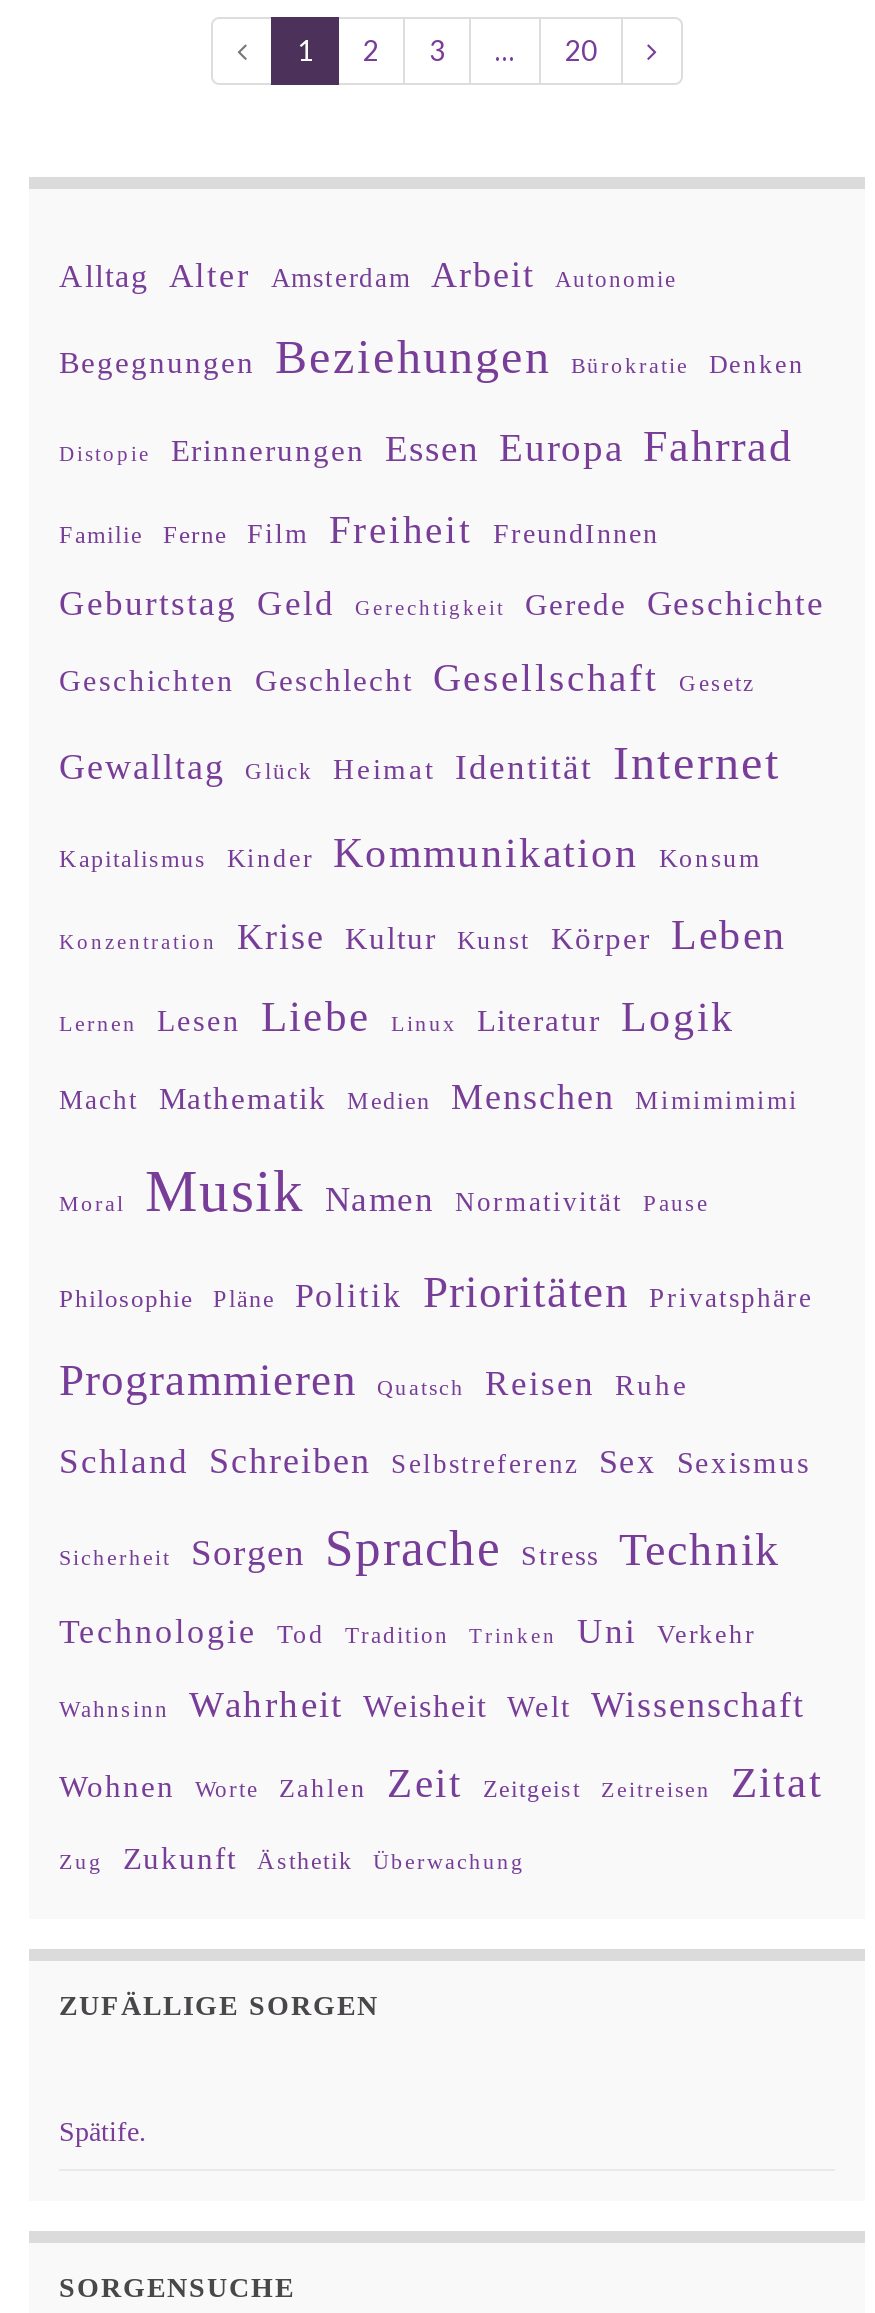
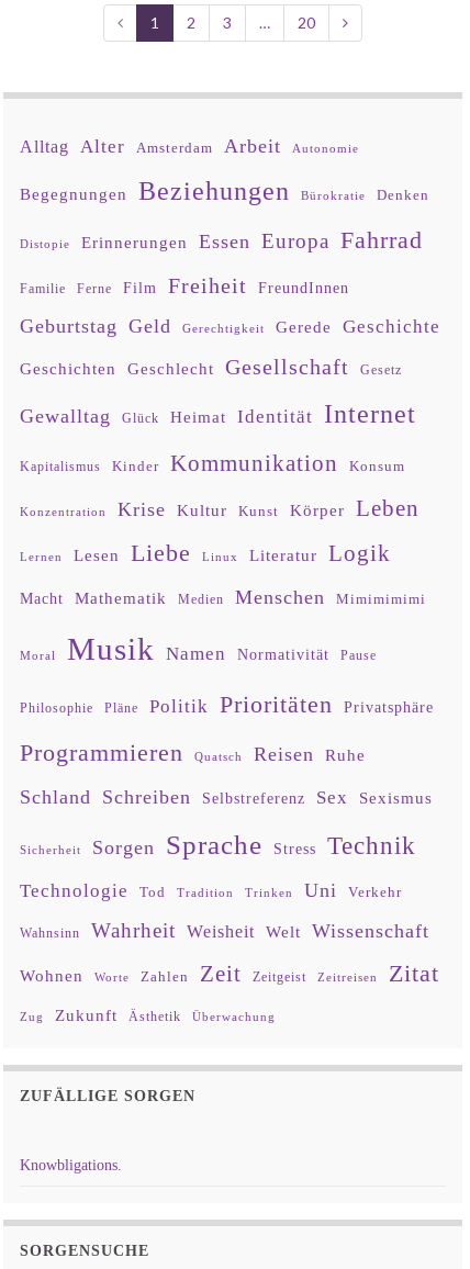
[59,2118,147,2148] Spätife. -> [20,1157,122,1174] Knowbligations.

